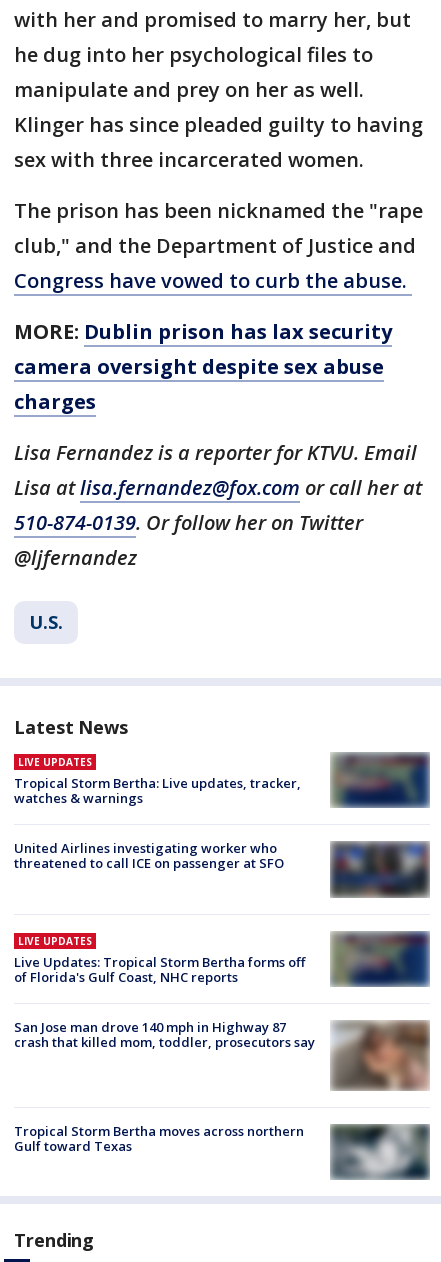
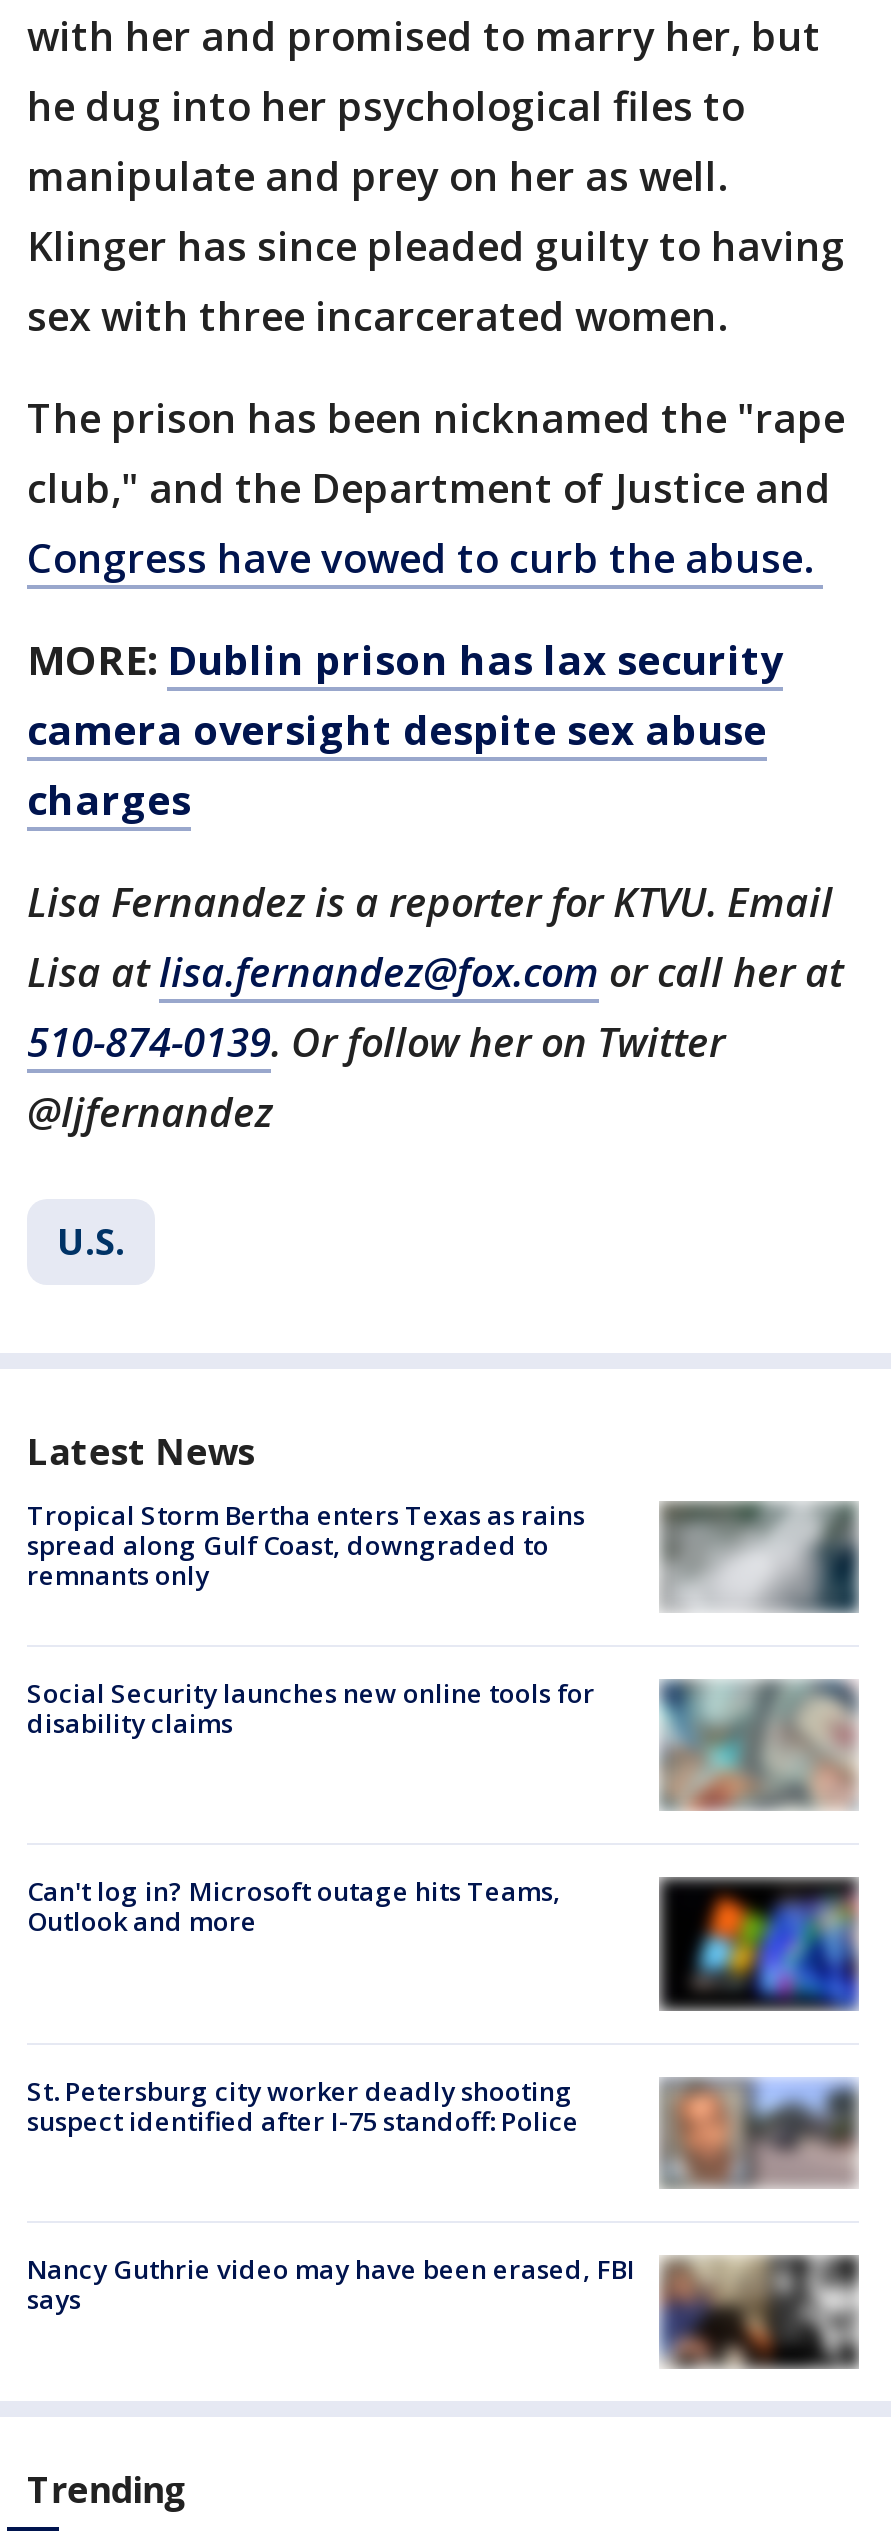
[14,753,429,808] [image] | LIVE UPDATES | Tropical Storm Bertha: Live updates, tracker, | watches & warnings -> [27,1497,859,1613] [image] | Tropical Storm Bertha enters Texas as rains | spread along Gulf Coast, downgraded to | remnants only
[14,839,284,872] United Airlines investigating worker who | threatened to call ICE on passenger at SFO -> [27,1675,595,1741] Social Security launches new online tools for | disability claims
[330,842,430,901] [image] -> [659,1679,857,1811] [image]
[14,933,305,985] LIVE UPDATES | Live Updates: Tropical Storm Bertha forms off | of Florida's Gulf Coast, NHC reports -> [27,1874,561,1940] Can't log in? Microsoft outage hits Teams, | Outlook and more
[330,930,430,1002] [image] -> [657,1869,861,2011] [image]
[14,1018,315,1051] San Jose man drove 140 mph in Highway 87 | crash that killed mom, toddler, prosecutors say -> [27,2073,579,2139] St. Petersburg city worker deadly shooting | suspect identified after I-75 standoff: Police
[330,1019,431,1089] [image] -> [661,2047,859,2185] [image]
[14,1122,429,1180] [image] | Tropical Storm Bertha moves across northern | Gulf toward Texas -> [27,2252,857,2369] [image] | Nancy Guthrie video may have been erased, FBI | says

